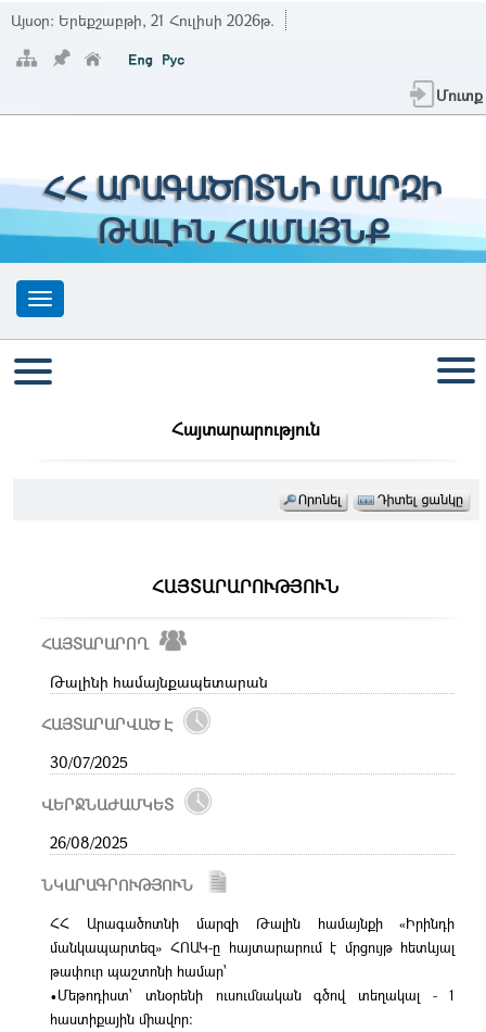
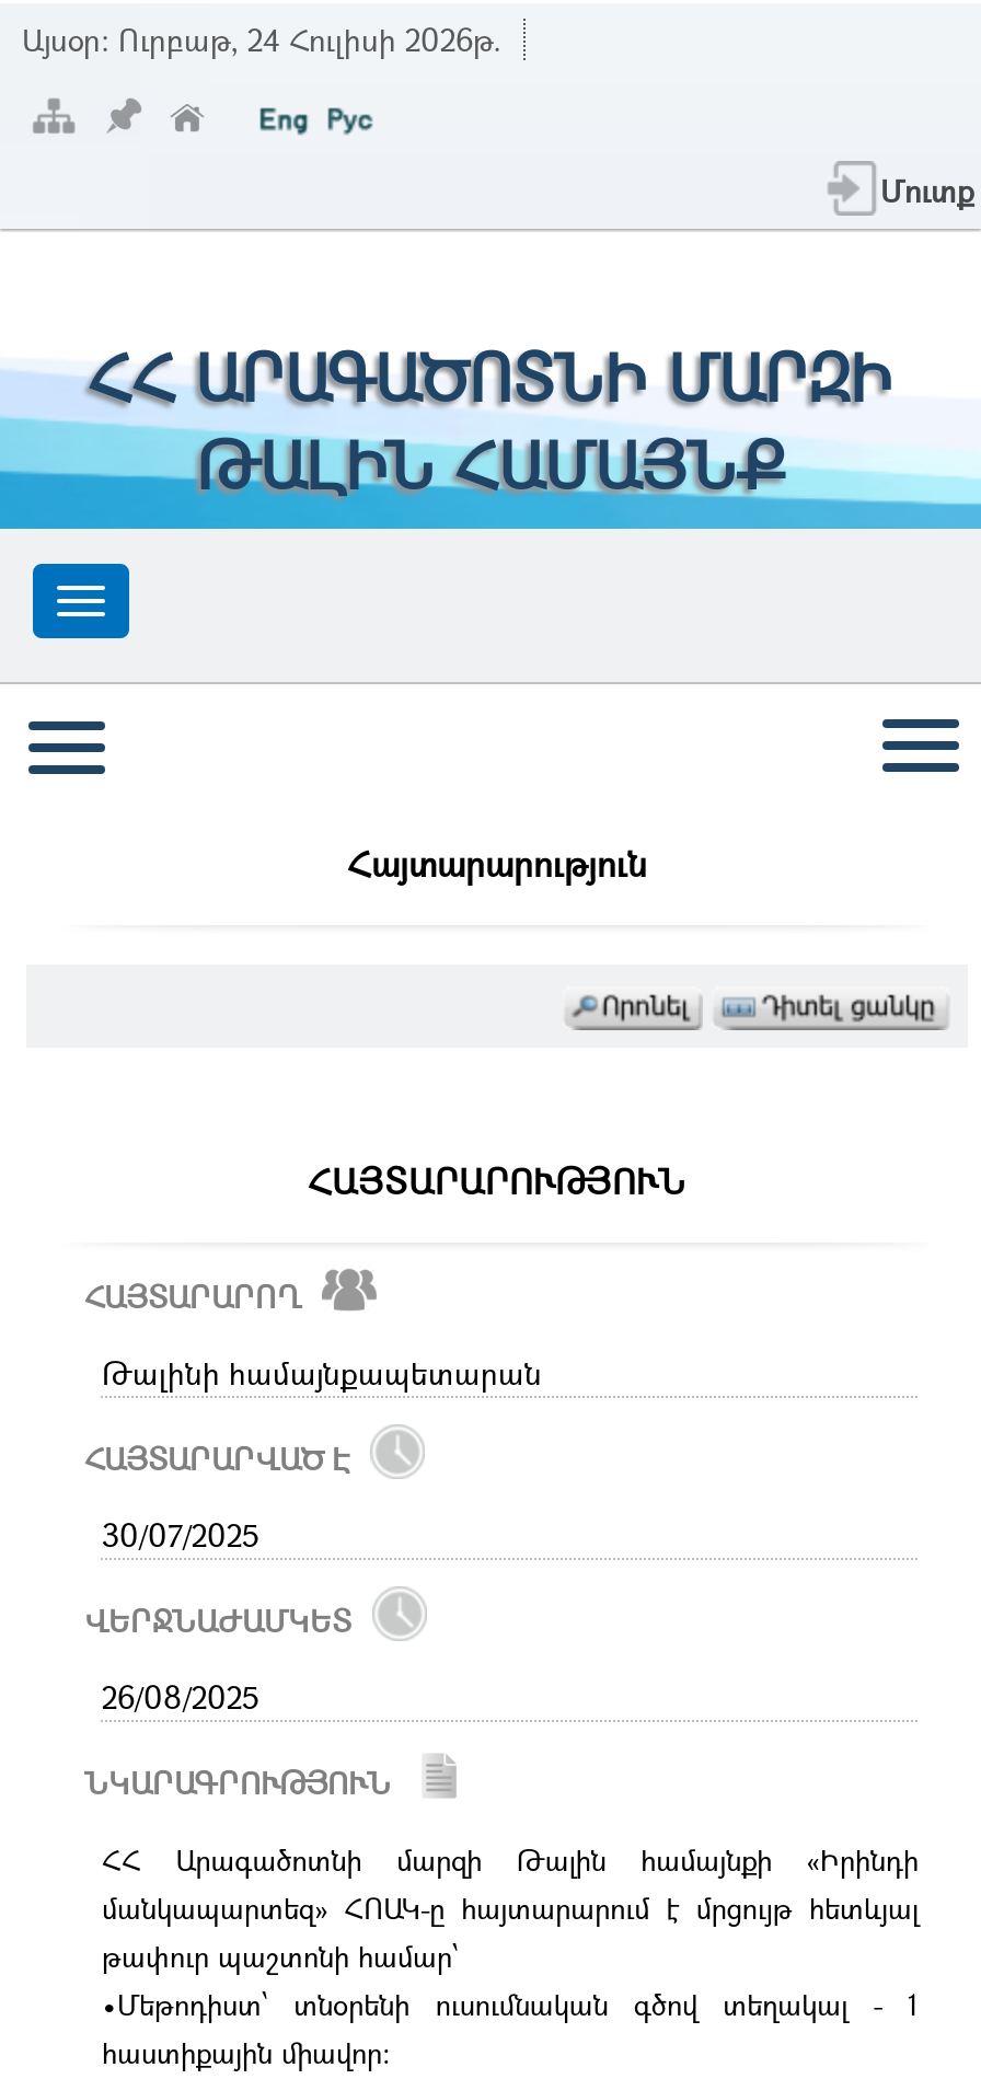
[11,10,274,30] Այսօր: Երեքշաբթի, 21 Հուլիսի 2026թ. -> [22,19,501,60] Այսօր: Ուրբաթ, 24 Հուլիսի 2026թ.

